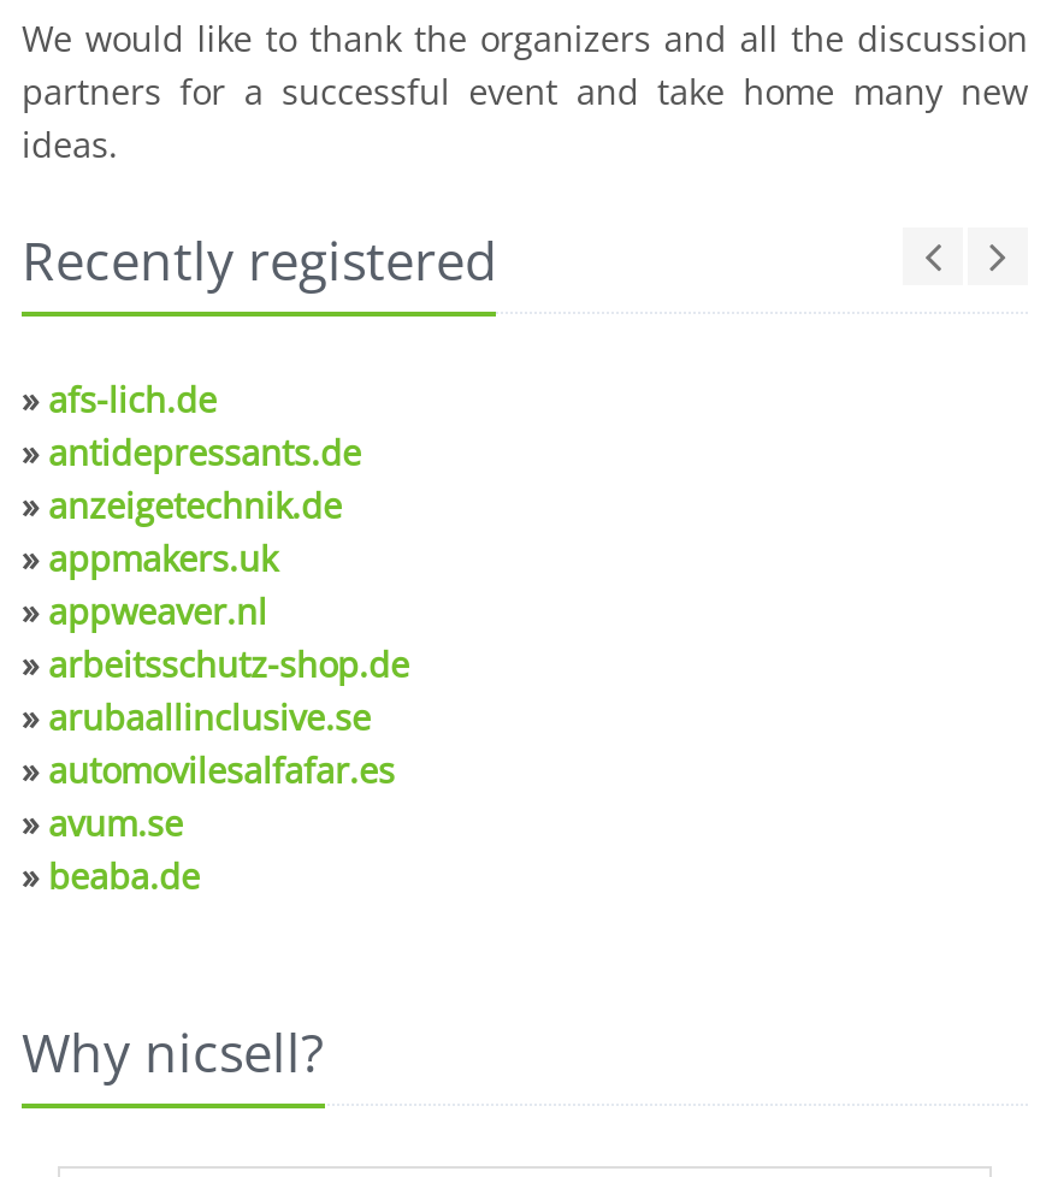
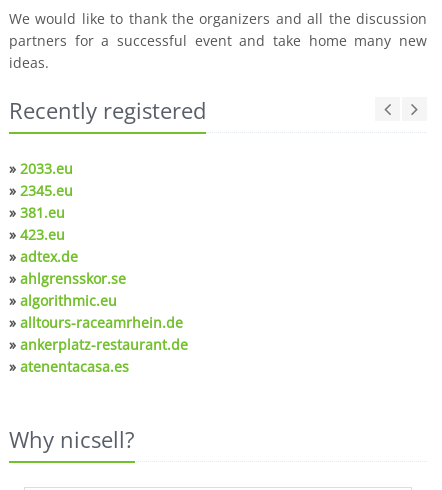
[22,377,409,899] » afs-lich.de | » antidepressants.de | » anzeigetechnik.de | » appmakers.uk | » appweaver.nl | » arbeitsschutz-shop.de | » arubaallinclusive.se | » automovilesalfafar.es | » avum.se | » beaba.de -> [9,159,188,376] » 2033.eu | » 2345.eu | » 381.eu | » 423.eu | » adtex.de | » ahlgrensskor.se | » algorithmic.eu | » alltours-raceamrhein.de | » ankerplatz-restaurant.de | » atenentacasa.es

